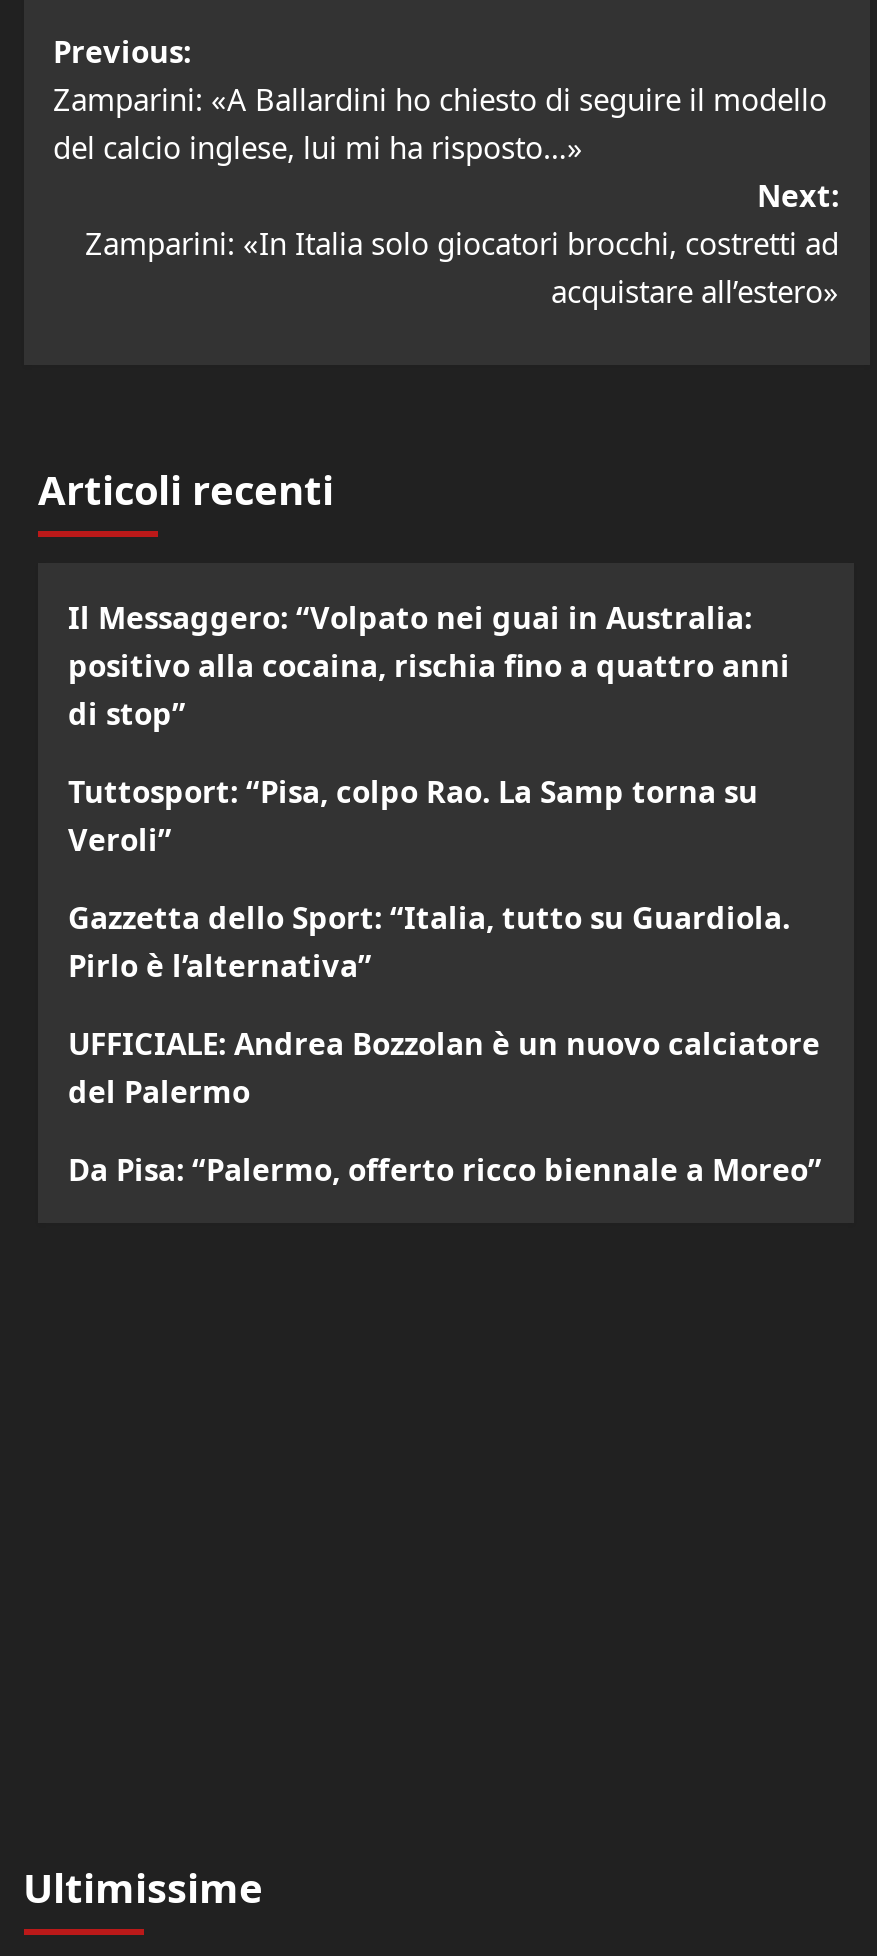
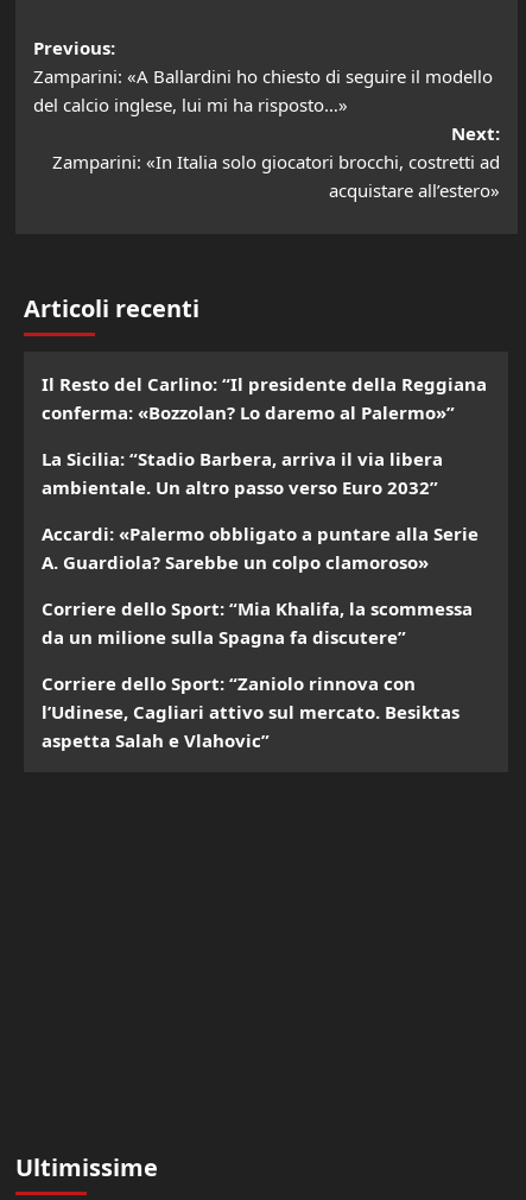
[68,598,790,734] Il Messaggero: “Volpato nei guai in Australia: | positivo alla cocaina, rischia fino a quattro anni | di stop” -> [42,372,487,425] Il Resto del Carlino: “Il presidente della Reggiana | conferma: «Bozzolan? Lo daremo al Palermo»”
[68,772,758,860] Tuttosport: “Pisa, colpo Rao. La Samp torna su | Veroli” -> [42,447,443,499] La Sicilia: “Stadio Barbera, arriva il via libera | ambientale. Un altro passo verso Euro 2032”
[68,898,790,986] Gazzetta dello Sport: “Italia, tutto su Guardiola. | Pirlo è l’alternativa” -> [42,522,479,574] Accardi: «Palermo obbligato a puntare alla Serie | A. Guardiola? Sarebbe un colpo clamoroso»
[68,1024,820,1112] UFFICIALE: Andrea Bozzolan è un nuovo calciatore | del Palermo -> [42,597,473,649] Corriere dello Sport: “Mia Khalifa, la scommessa | da un milione sulla Spagna fa discutere”
[68,1150,822,1190] Da Pisa: “Palermo, offerto ricco biennale a Moreo” -> [42,672,460,752] Corriere dello Sport: “Zaniolo rinnova con | l’Udinese, Cagliari attivo sul mercato. Besiktas | aspetta Salah e Vlahovic”

